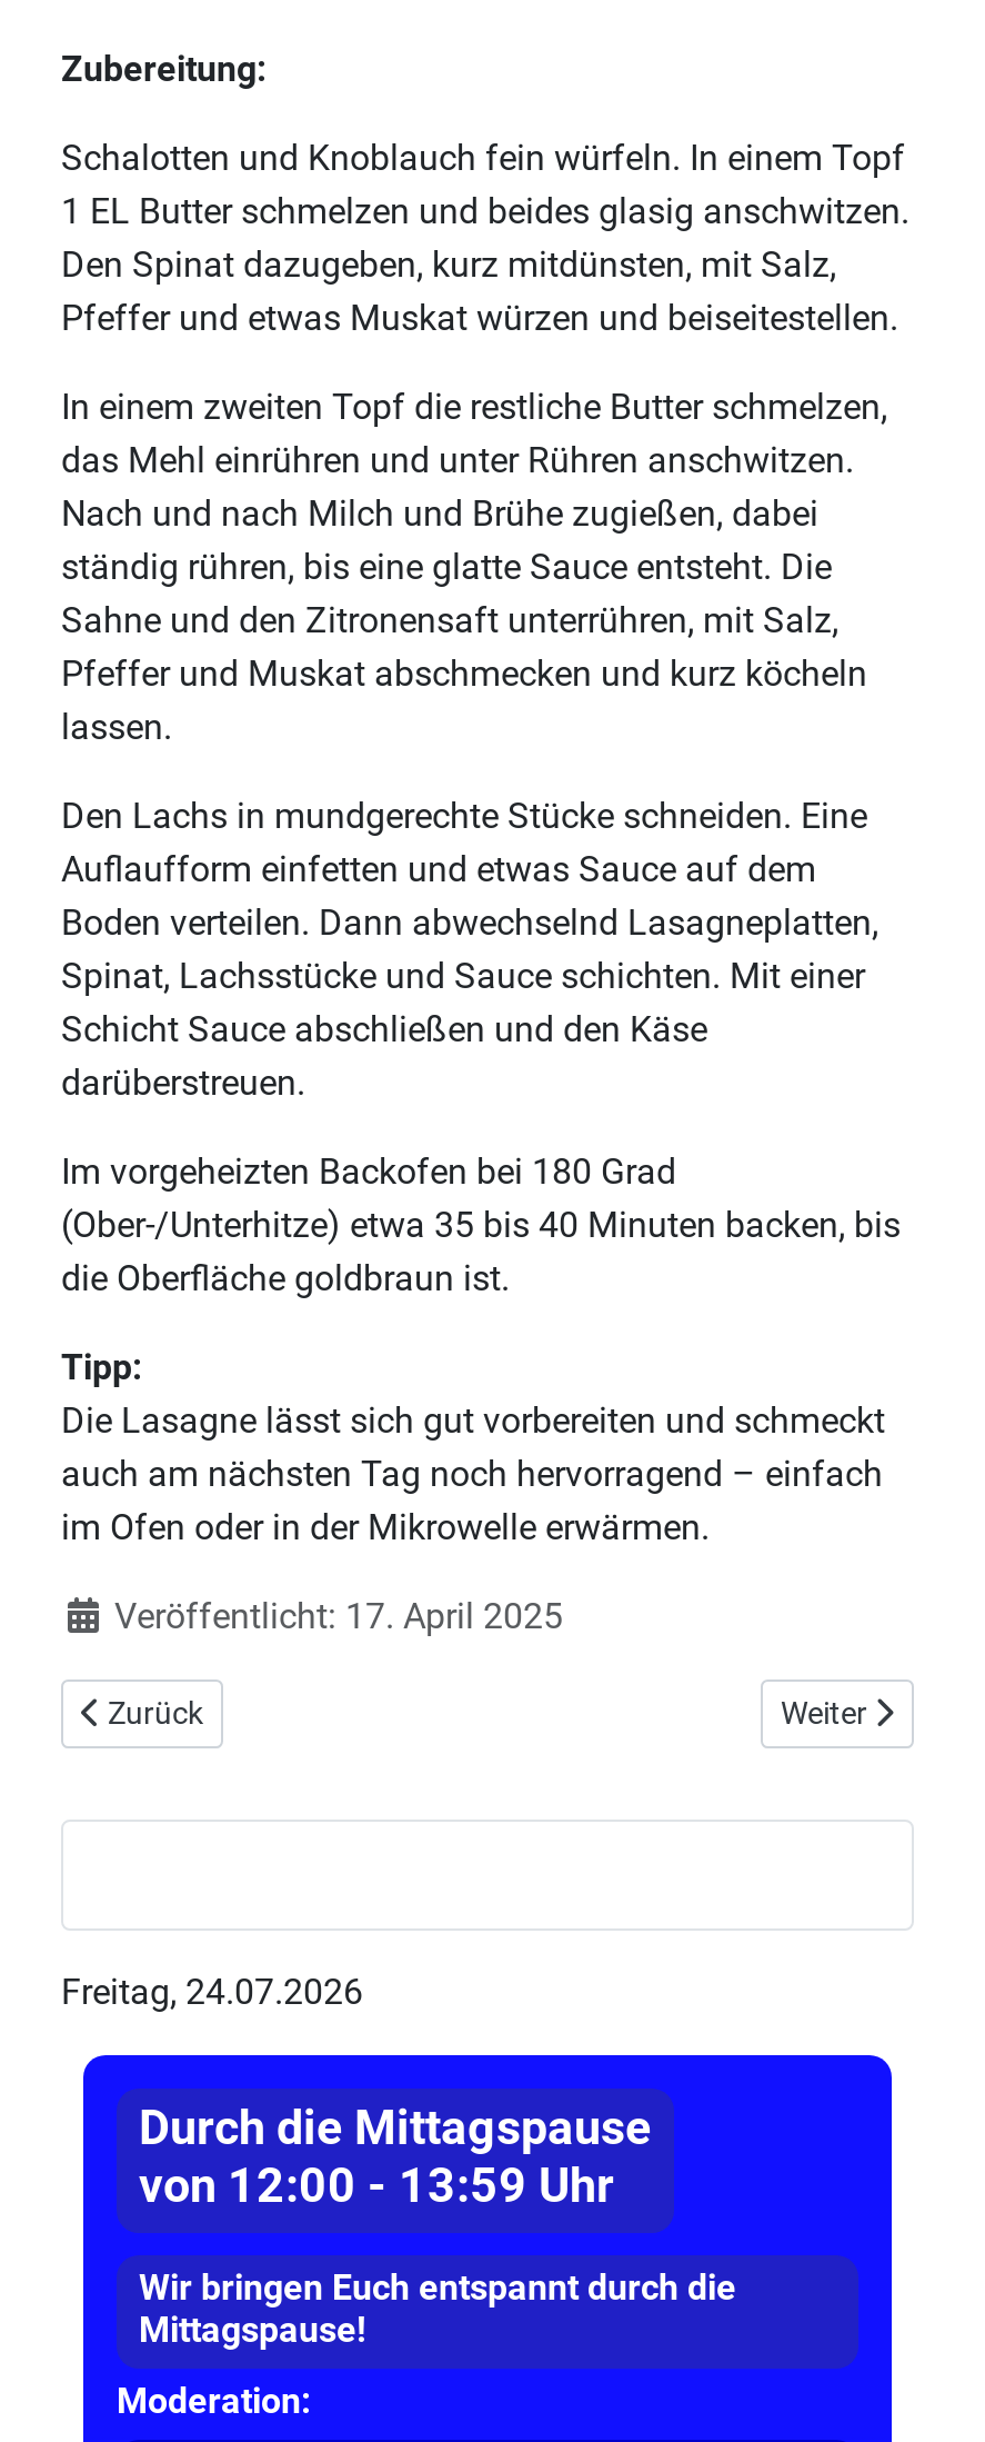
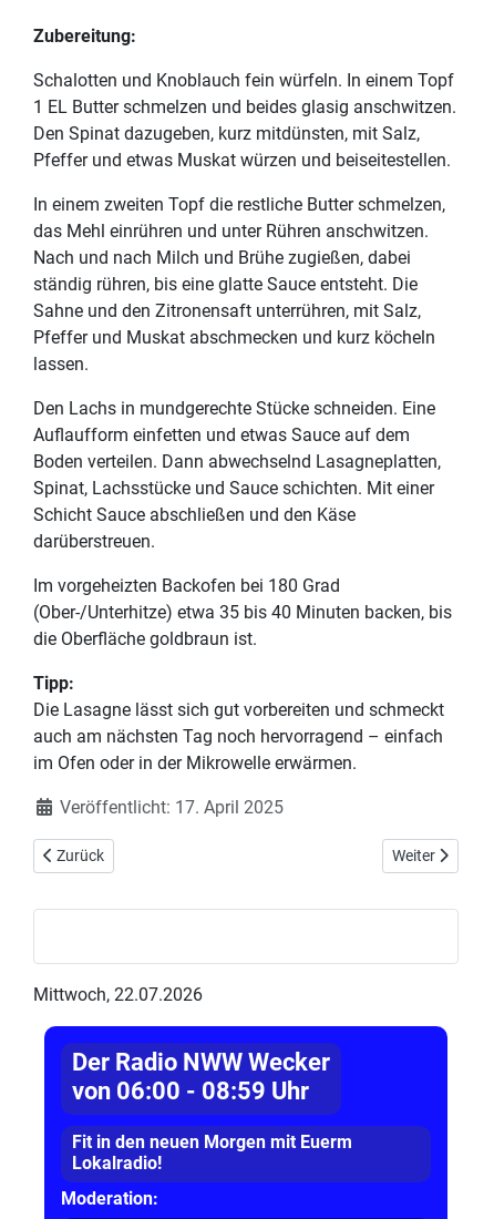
[61,1972,363,2014] Freitag, 24.07.2026 -> [33,985,203,1006] Mittwoch, 22.07.2026
[139,2101,652,2214] Durch die Mittagspause | von 12:00 - 13:59 Uhr -> [72,1049,330,1105] Der Radio NWW Wecker | von 06:00 - 08:59 Uhr
[139,2267,736,2352] Wir bringen Euch entspannt durch die | Mittagspause! -> [72,1132,352,1174] Fit in den neuen Morgen mit Euerm | Lokalradio!

